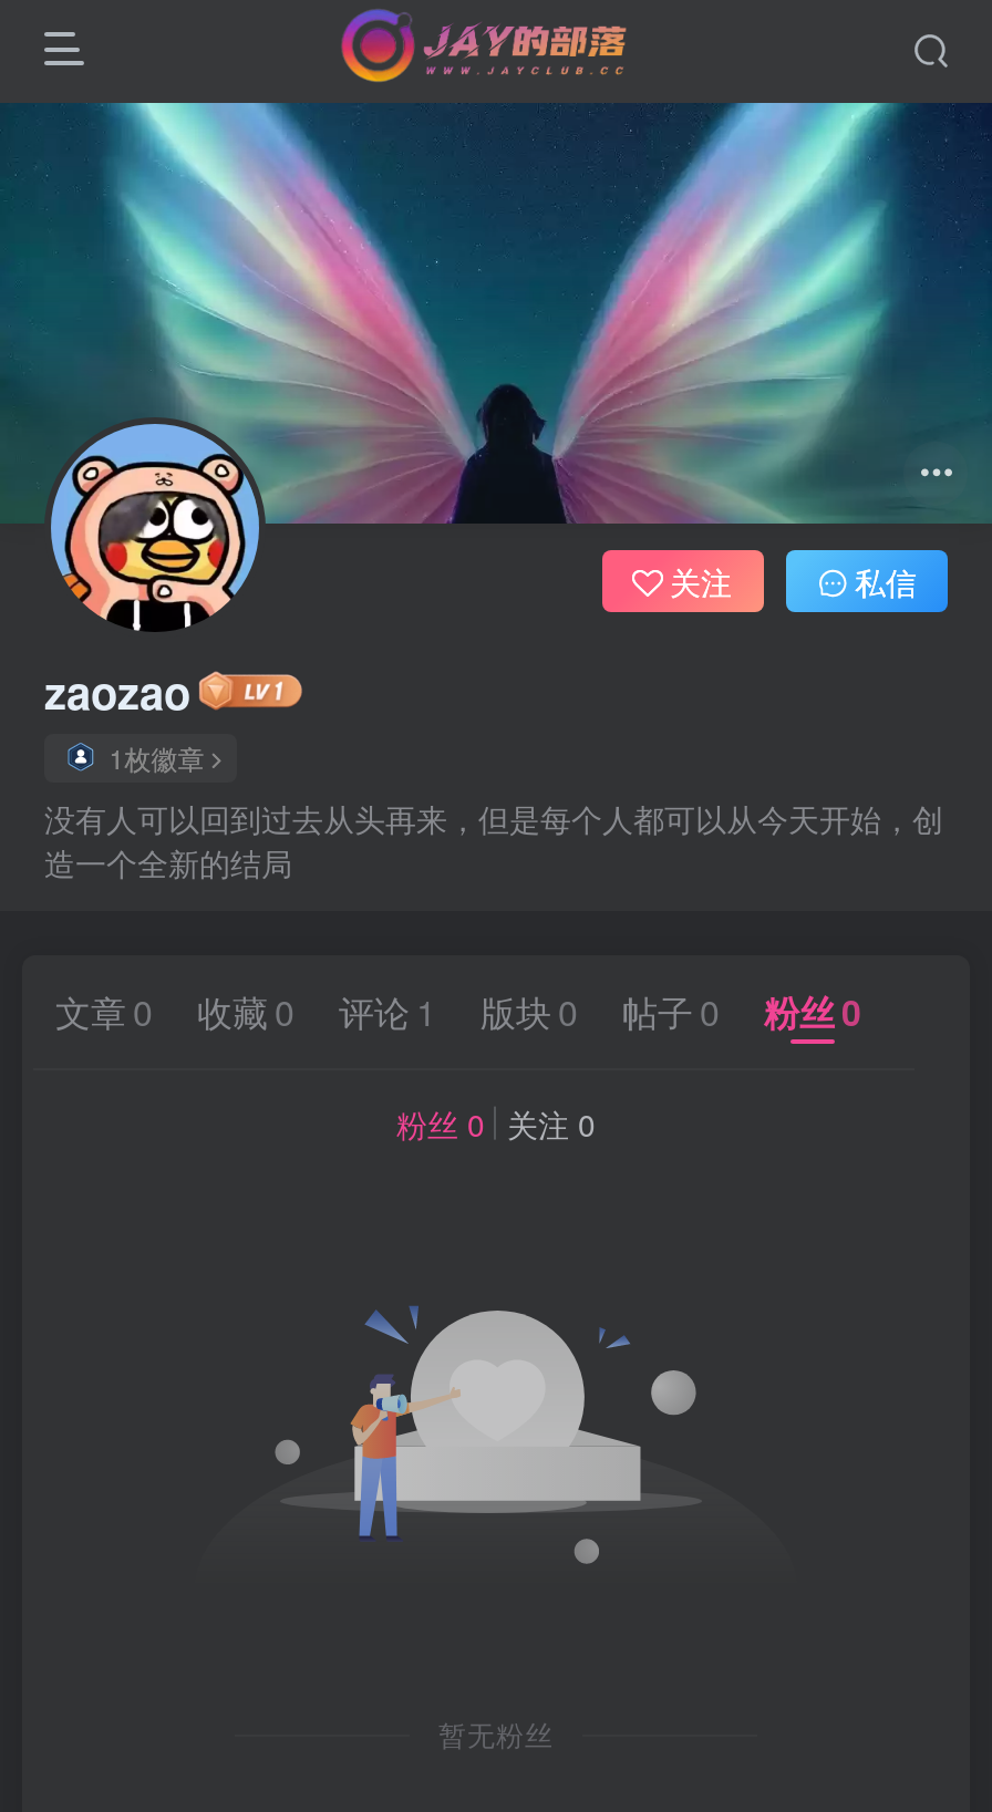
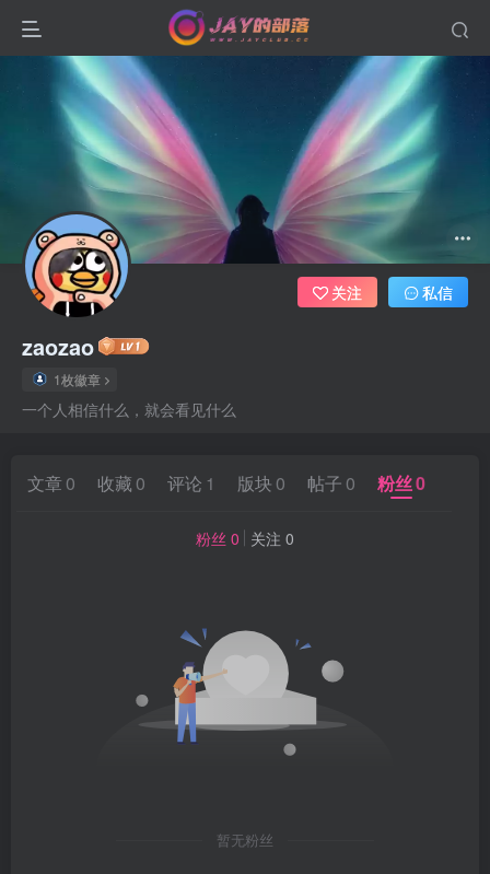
[44,795,943,884] 没有人可以回到过去从头再来，但是每个人都可以从今天开始，创 | 造一个全新的结局 -> [22,398,236,420] 一个人相信什么，就会看见什么

